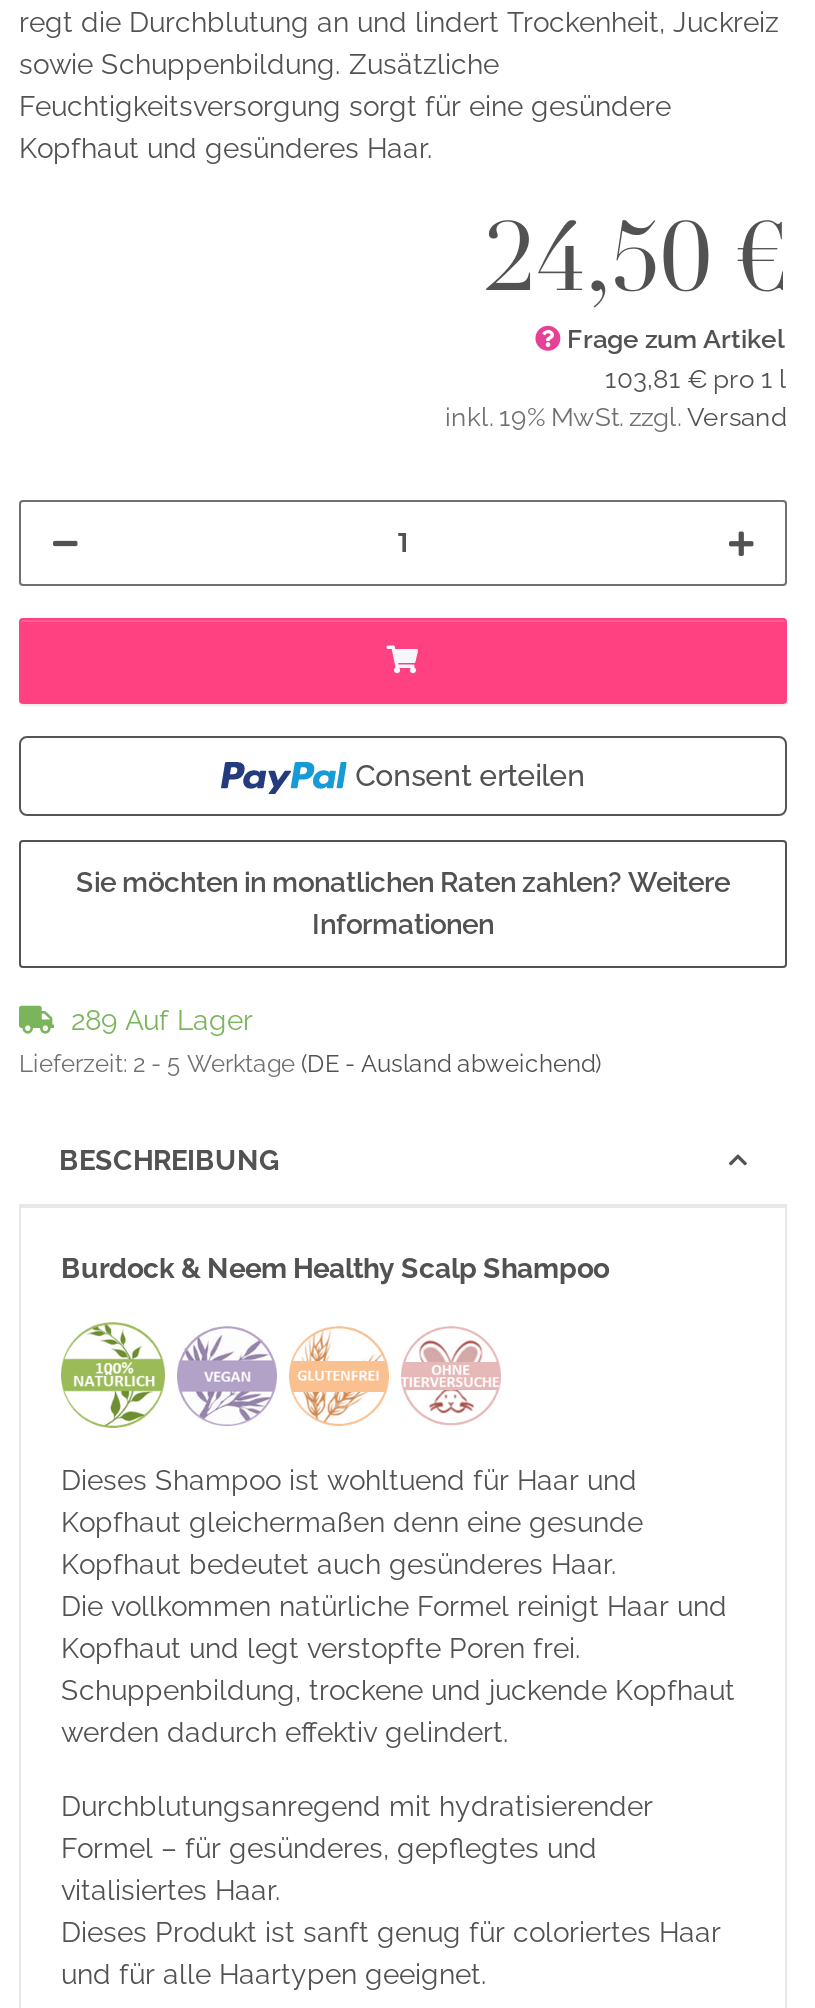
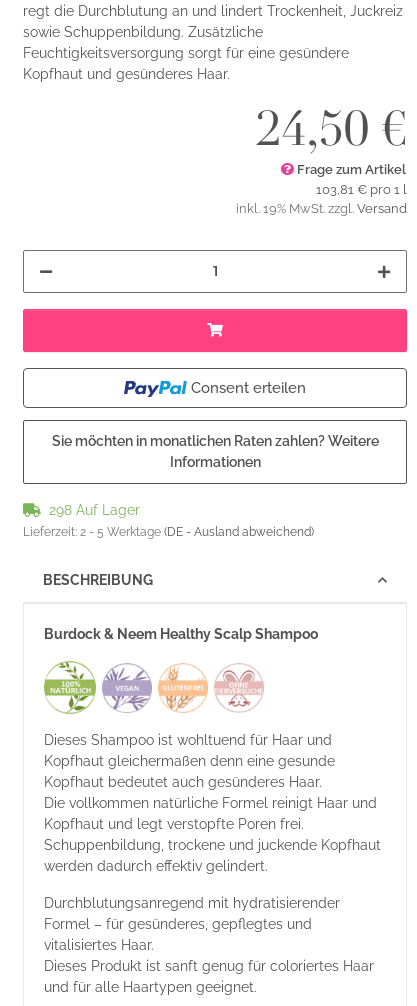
[71,1004,253,1036] 289 Auf Lager -> [49,502,140,518] 298 Auf Lager

